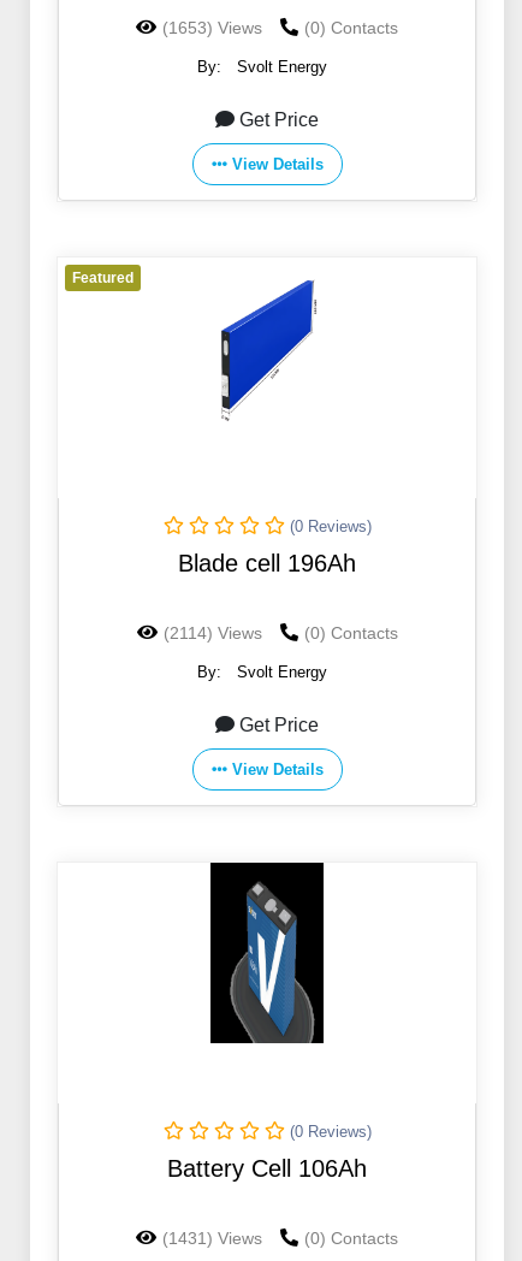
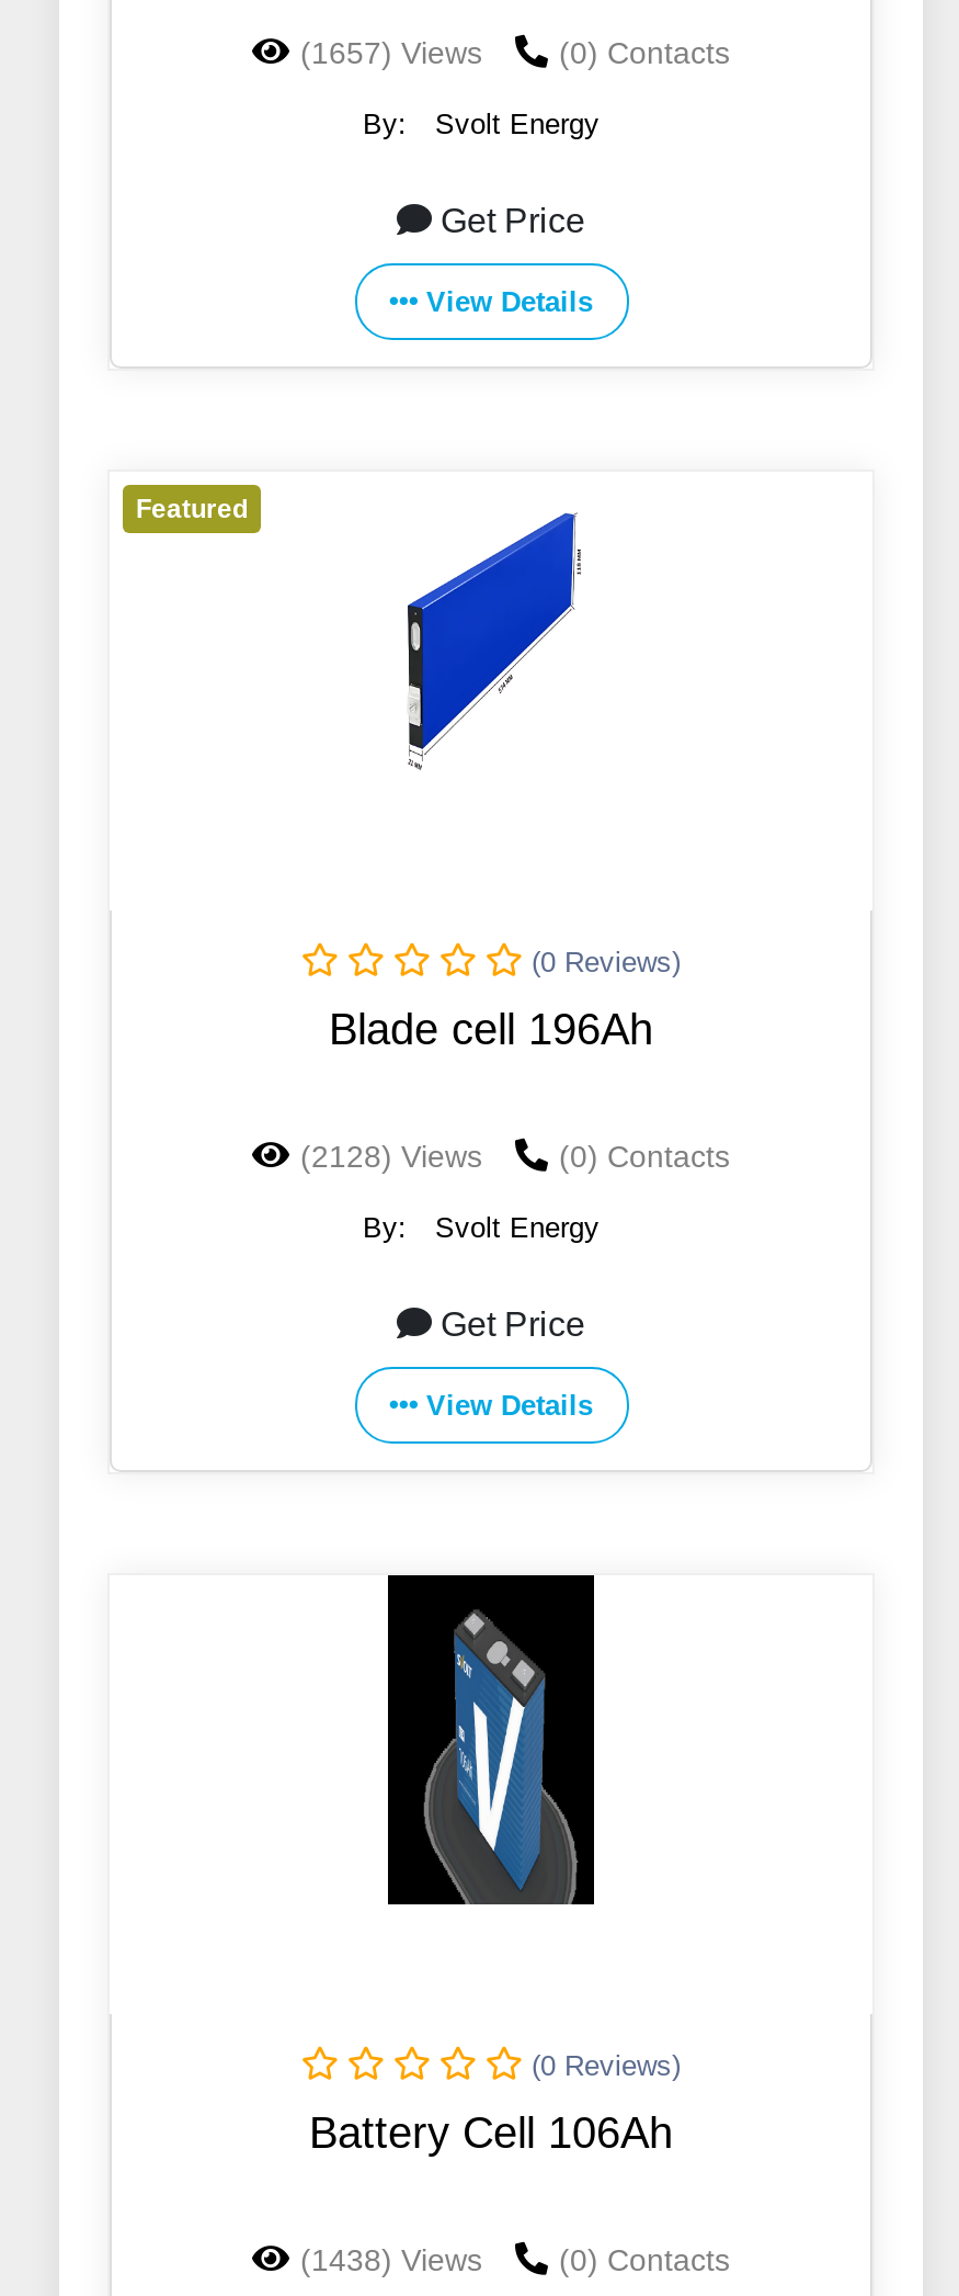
[162,18,262,38] (1653) Views -> [300,36,482,71] (1657) Views
[163,624,262,643] (2114) Views -> [300,1139,482,1174] (2128) Views
[162,1229,262,1248] (1431) Views -> [300,2243,482,2278] (1438) Views

